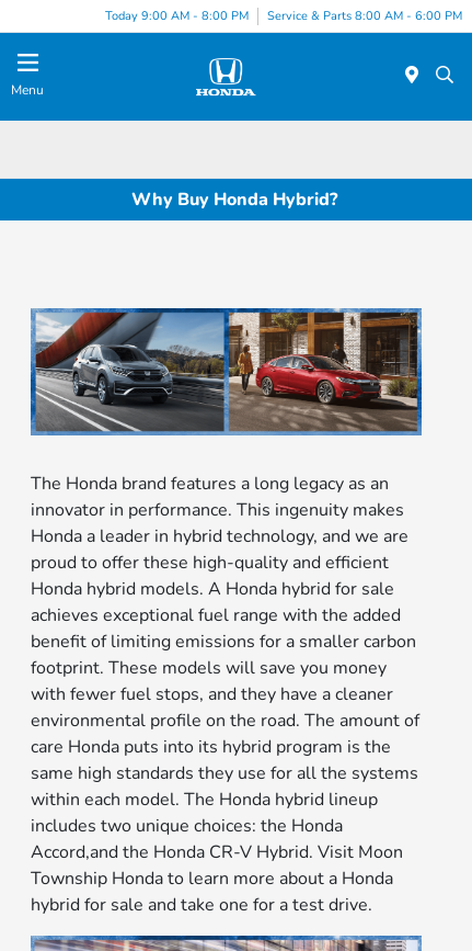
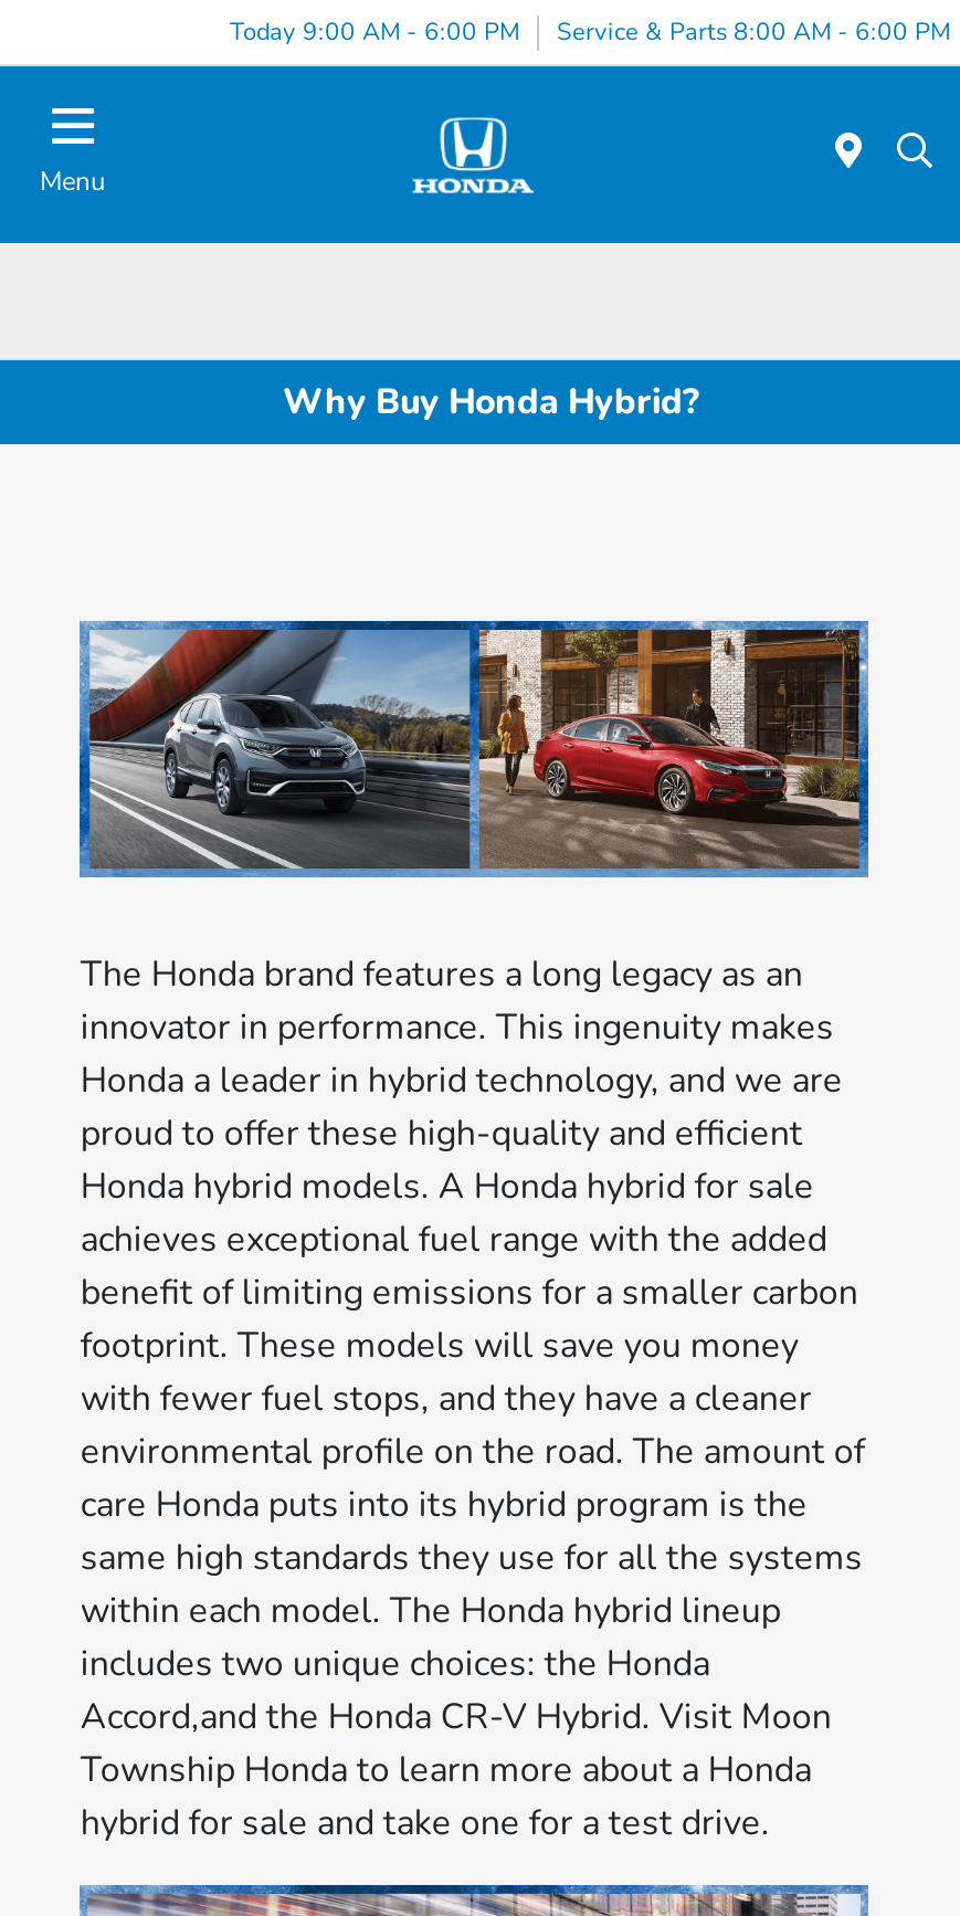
[105,7,462,24] Today 9:00 AM - 8:00 PM Service & Parts 8:00 AM - 6:00 PM -> [230,14,950,48] Today 9:00 AM - 6:00 PM Service & Parts 8:00 AM - 6:00 PM

